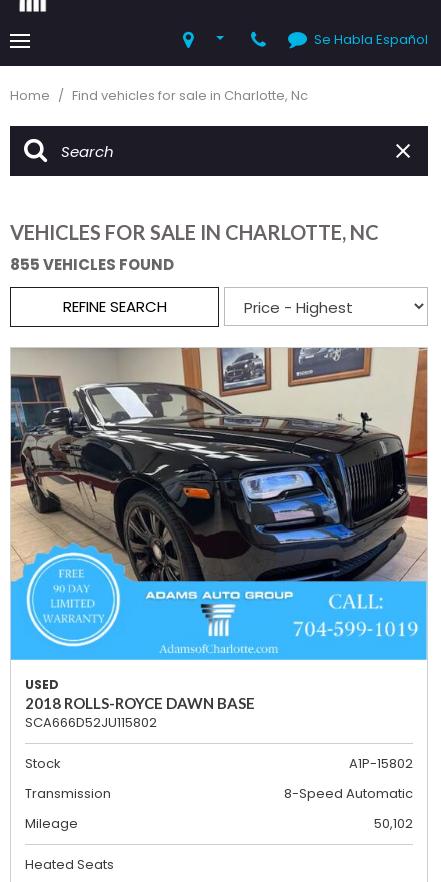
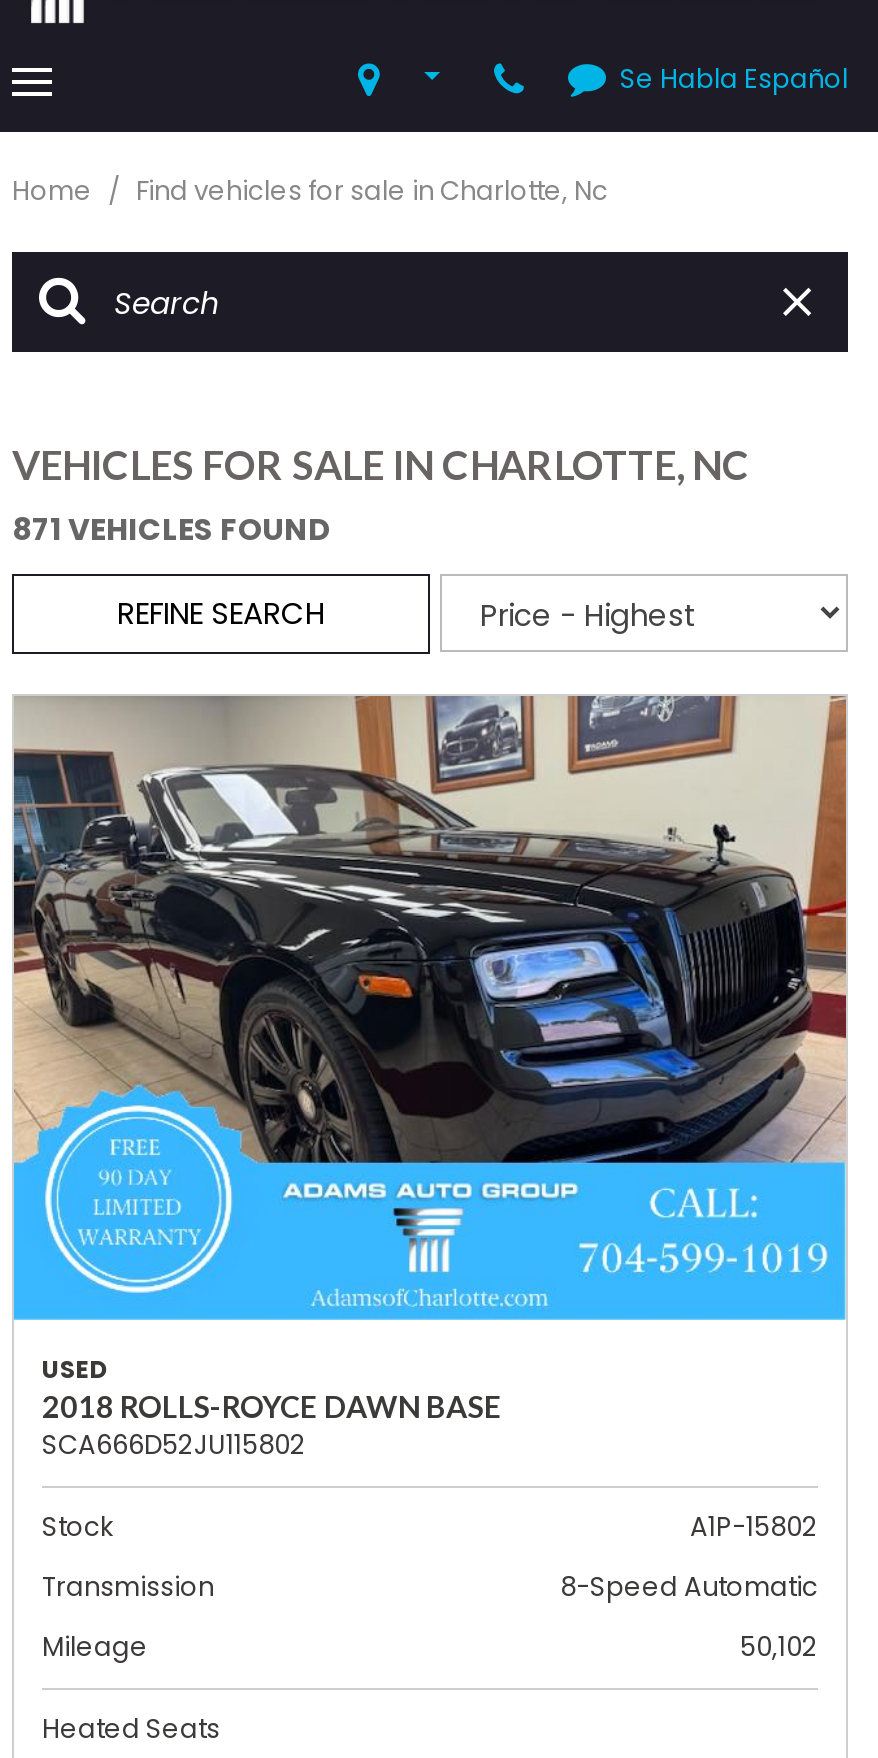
[10,254,174,275] 855 VEHICLES FOUND -> [12,508,330,550] 871 VEHICLES FOUND

